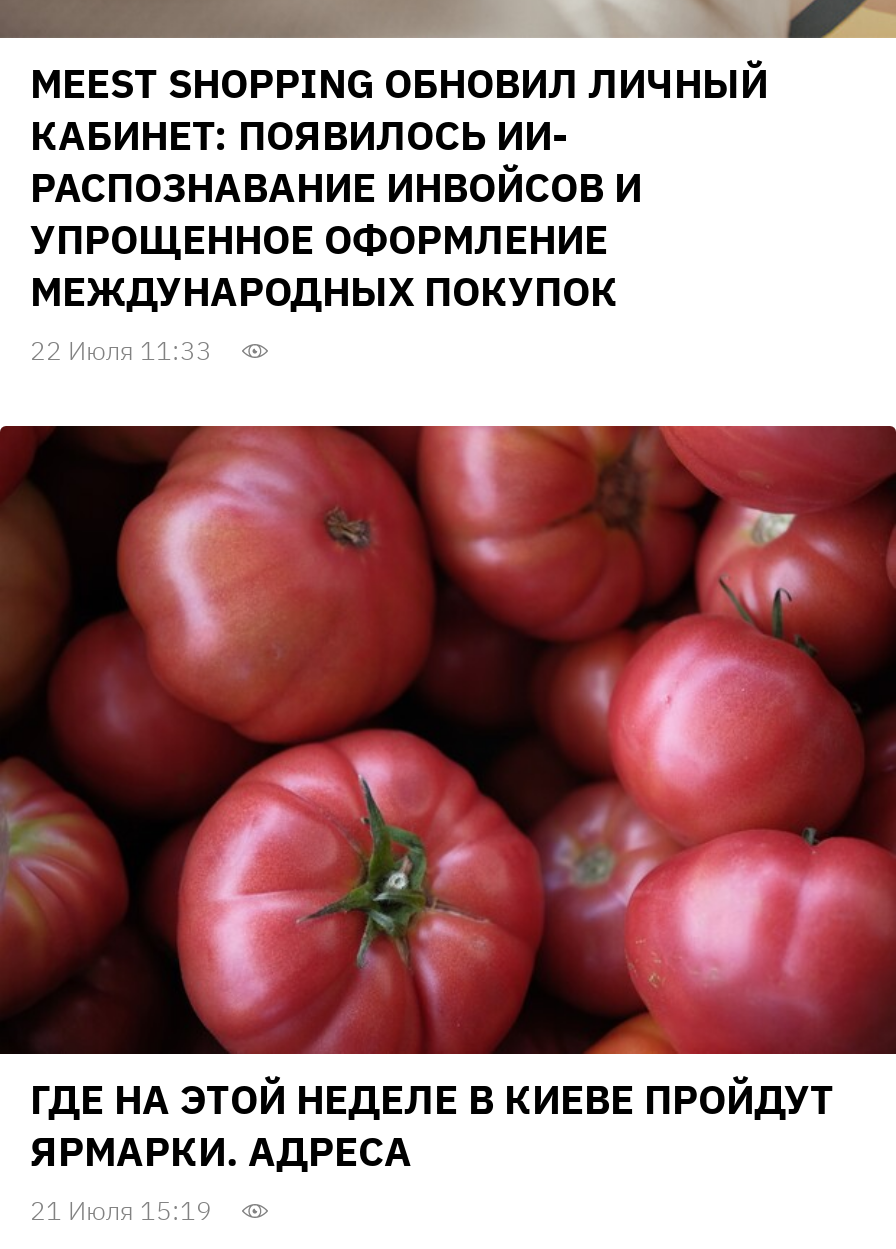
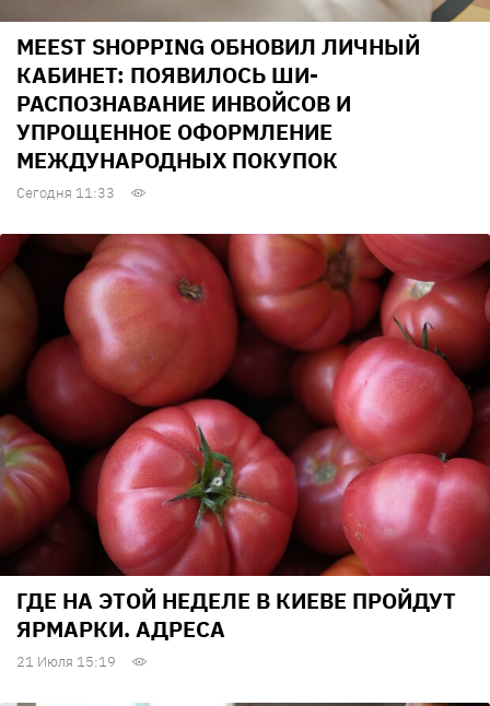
[30,109,568,163] КАБИНЕТ: ПОЯВИЛОСЬ ИИ- -> [16,60,318,89] КАБИНЕТ: ПОЯВИЛОСЬ ШИ-
[30,335,212,369] 22 Июля 11:33 -> [16,183,115,202] Сегодня 11:33

